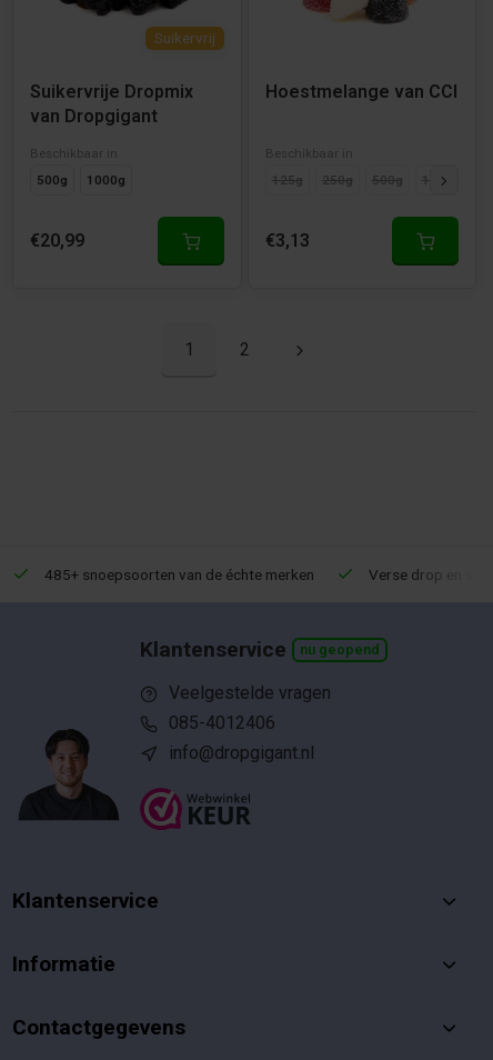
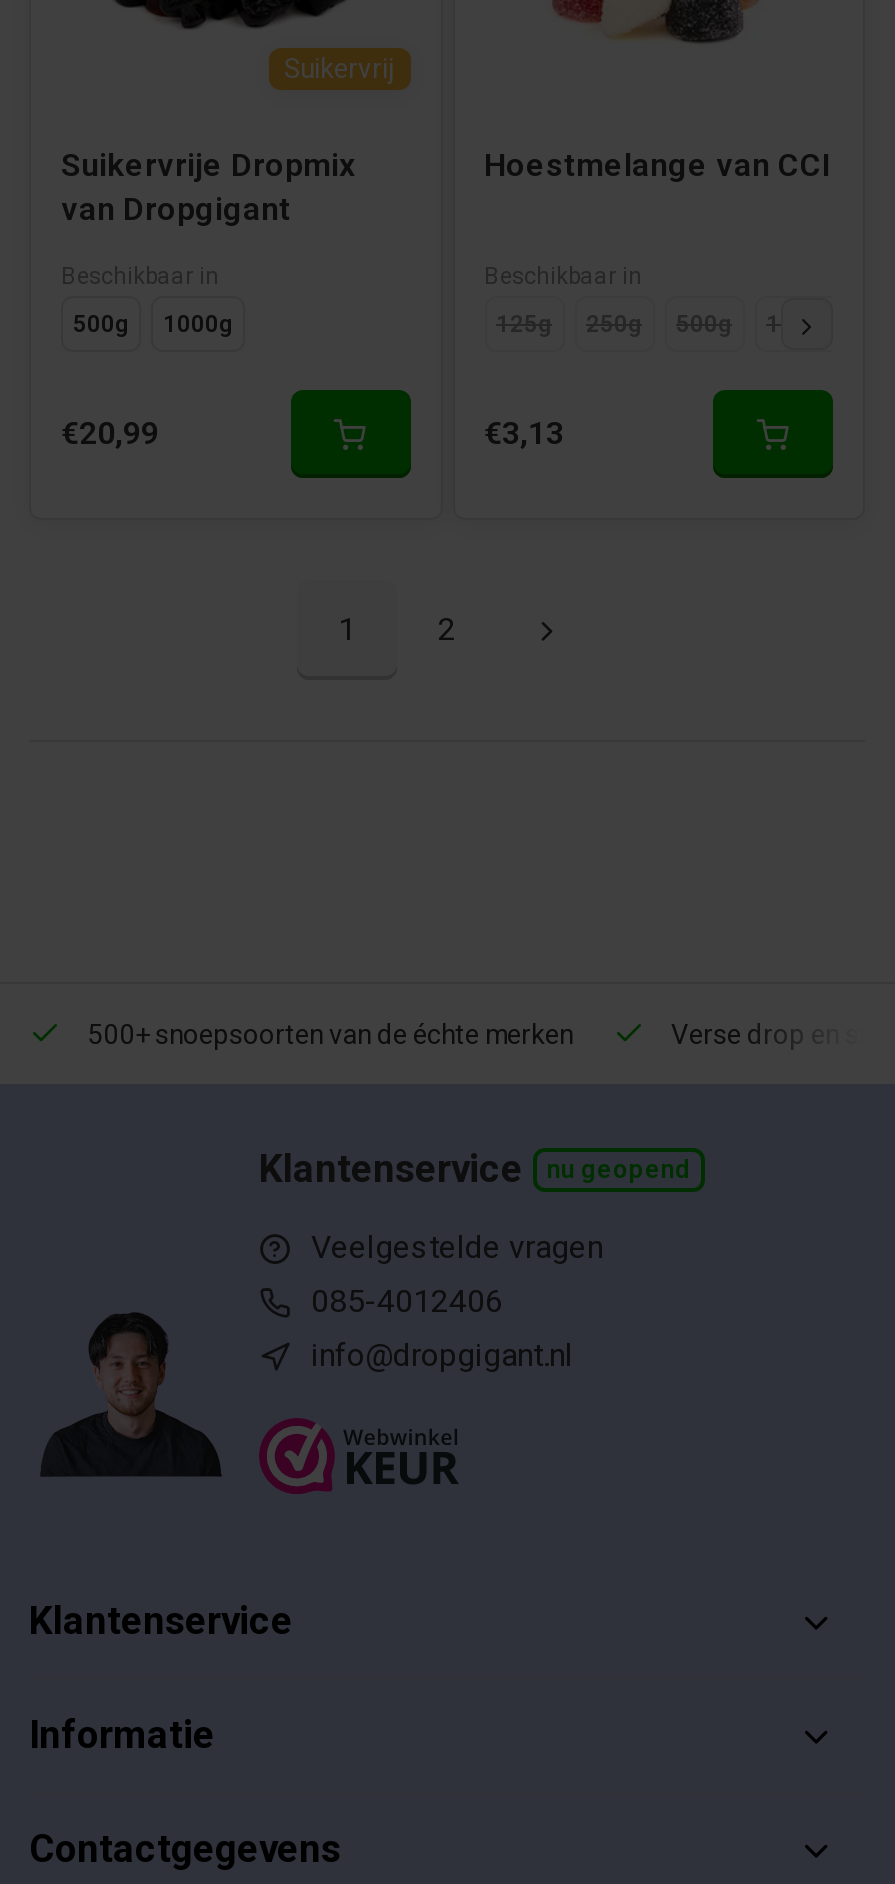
[41,566,314,584] 485+ snoepsoorten van de échte merken -> [81,1019,573,1051] 500+ snoepsoorten van de échte merken

